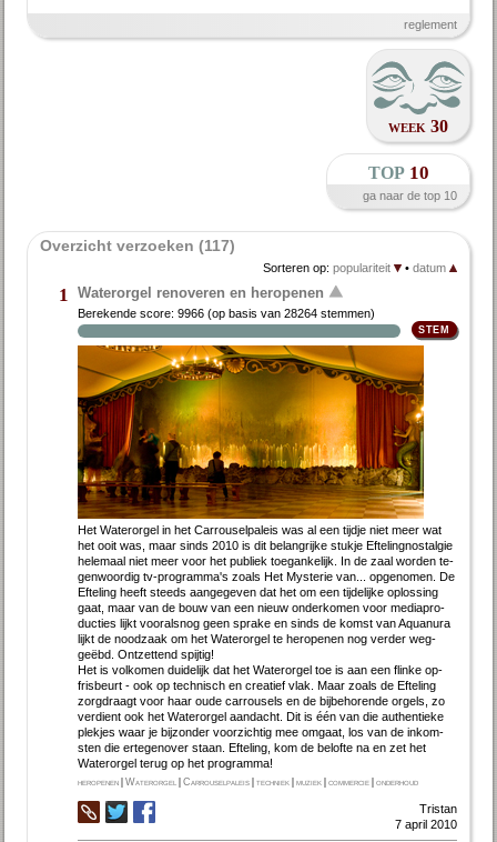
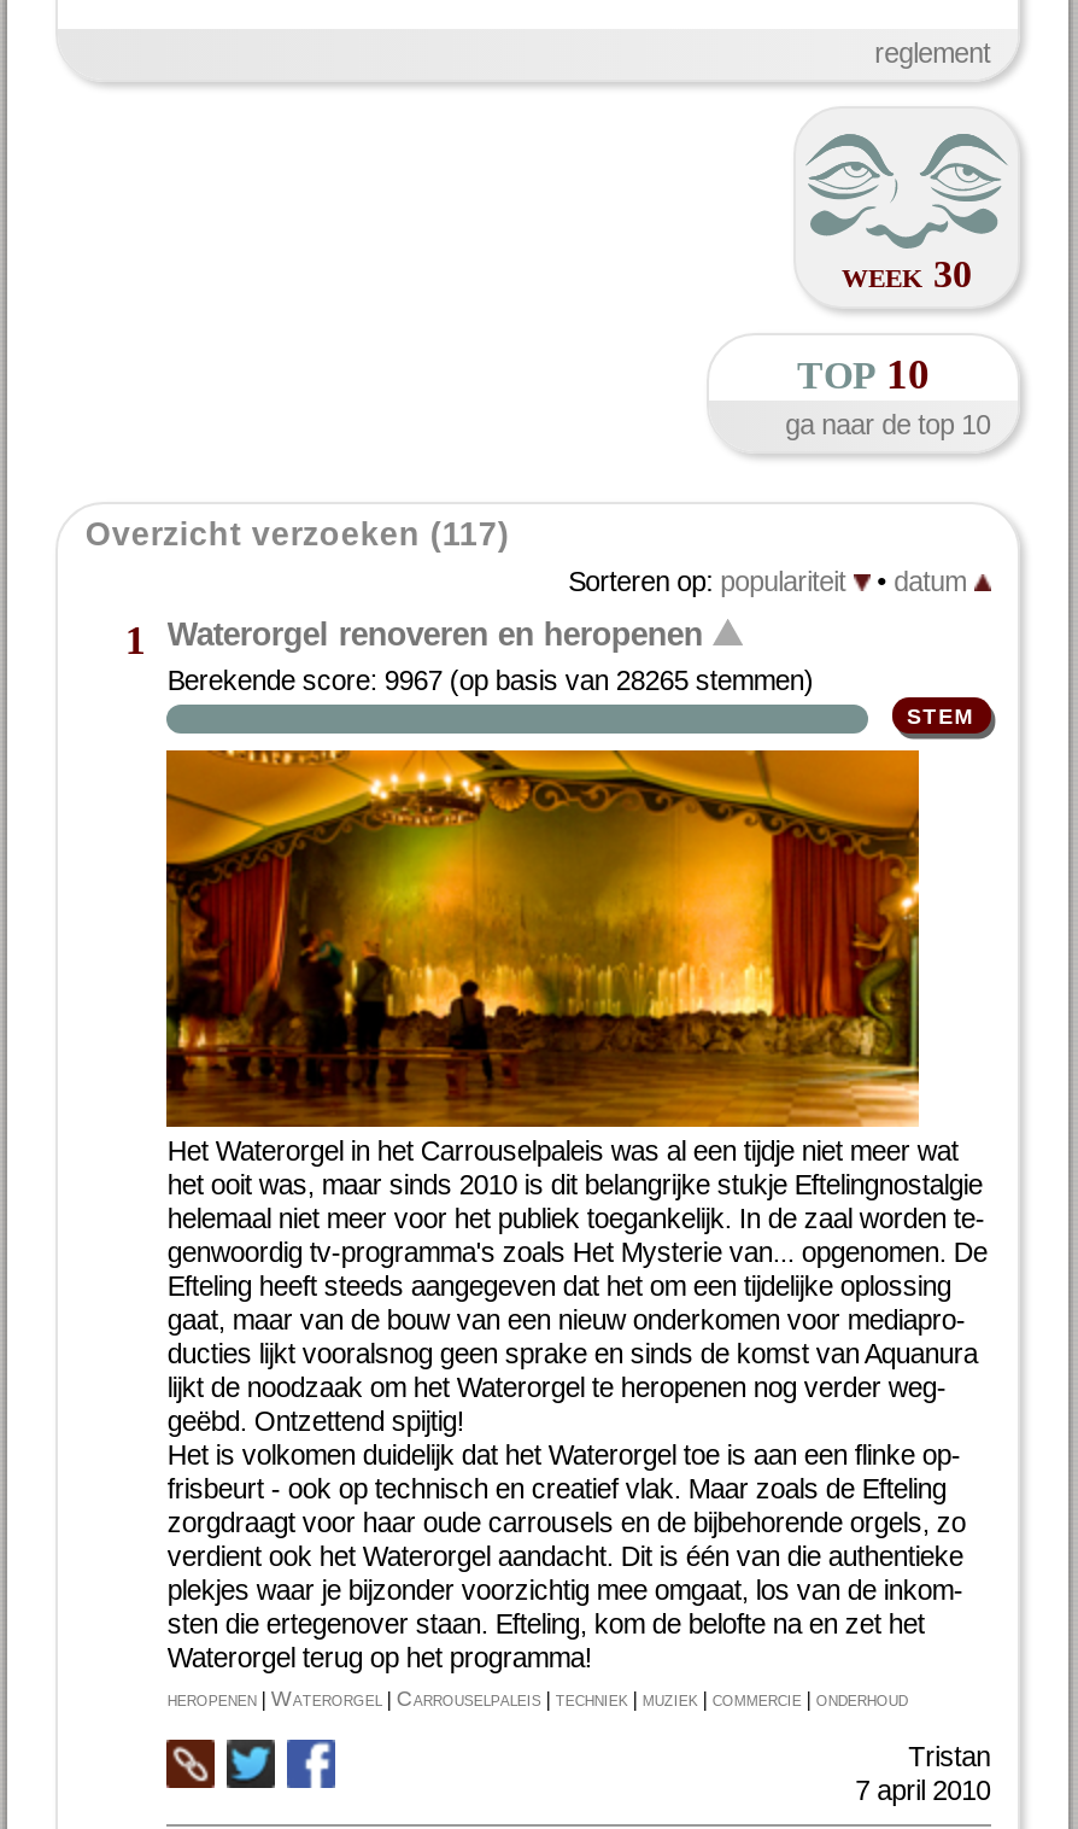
[78,306,375,319] Berekende score: 9966 (op basis van 28264 stemmen) -> [167,665,813,694] Berekende score: 9967 (op basis van 28265 stemmen)

